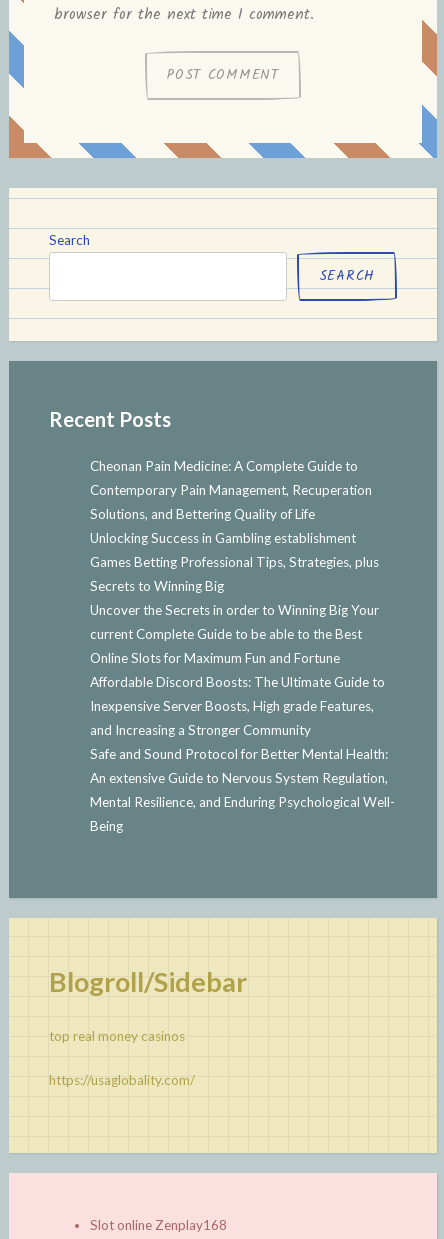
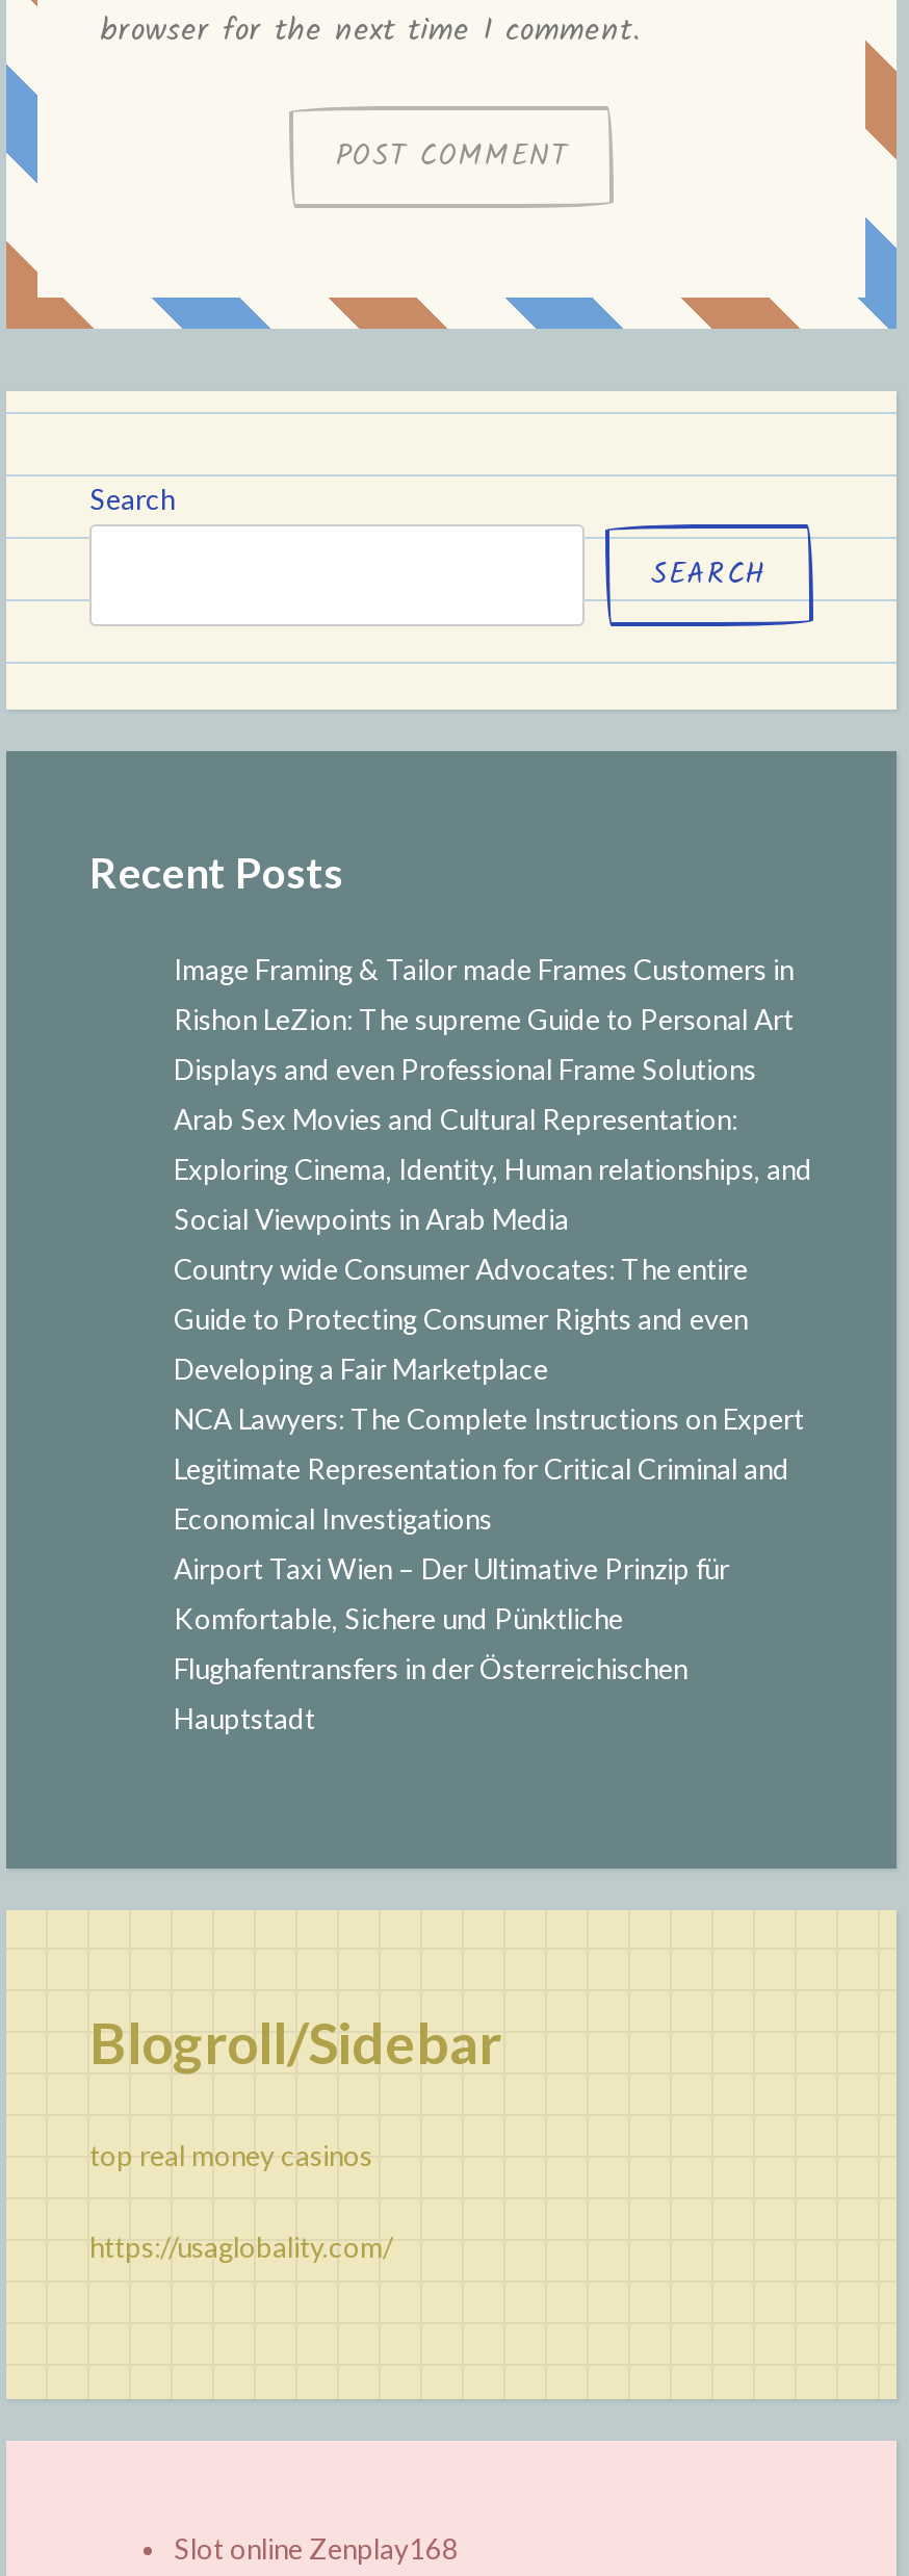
[89,457,357,473] Cheonan Pain Medicine: A Complete Guide to -> [174,952,794,985] Image Framing & Tailor made Frames Customers in
[89,481,371,497] Contemporary Pain Management, Recuperation -> [174,1002,794,1035] Rishon LeZion: The supreme Guide to Personal Art
[89,505,314,521] Solutions, and Bettering Quality of Life -> [174,1052,756,1085] Displays and even Professional Frame Solutions
[89,529,355,545] Unlocking Success in Gambling establishment -> [174,1102,737,1135] Arab Sex Movies and Cultural Representation:
[89,553,378,569] Games Betting Professional Tips, Strategies, plus -> [174,1152,812,1185] Exploring Cinema, Identity, Human relationships, and
[89,577,223,593] Secrets to Winning Big -> [174,1202,569,1235] Social Viewpoints in Arab Media
[89,601,378,617] Uncover the Secrets in order to Winning Big Your -> [174,1252,748,1285] Country wide Consumer Advocates: The entire
[89,625,361,641] current Complete Guide to be able to the Best -> [174,1302,748,1335] Guide to Protecting Consumer Rights and even
[89,649,339,665] Online Slots for Maximum Fun and Fortune -> [174,1351,548,1385] Developing a Fair Marketplace
[89,673,384,689] Affordable Discord Boosts: The Ultimate Guide to -> [174,1401,804,1435] NCA Lawyers: The Complete Instructions on Expert
[89,697,373,713] Inexpensive Server Boosts, High grade Features, -> [174,1451,789,1485] Legitimate Representation for Critical Criminal and
[89,721,310,737] and Increasing a Stronger Community -> [174,1501,492,1535] Economical Investigations
[89,745,387,761] Safe and Sound Protocol for Better Mental Health: -> [174,1551,729,1585] Airport Taxi Wien – Der Ultimative Prinzip für
[89,769,387,785] An extensive Guide to Nervous System Regulation, -> [174,1601,623,1634] Komfortable, Sichere und Pünktliche
[89,793,394,809] Mental Resilience, and Enduring Psychological Well- -> [174,1651,687,1684] Flughafentransfers in der Österreichischen
[89,817,122,833] Being -> [174,1701,315,1734] Hauptstadt

